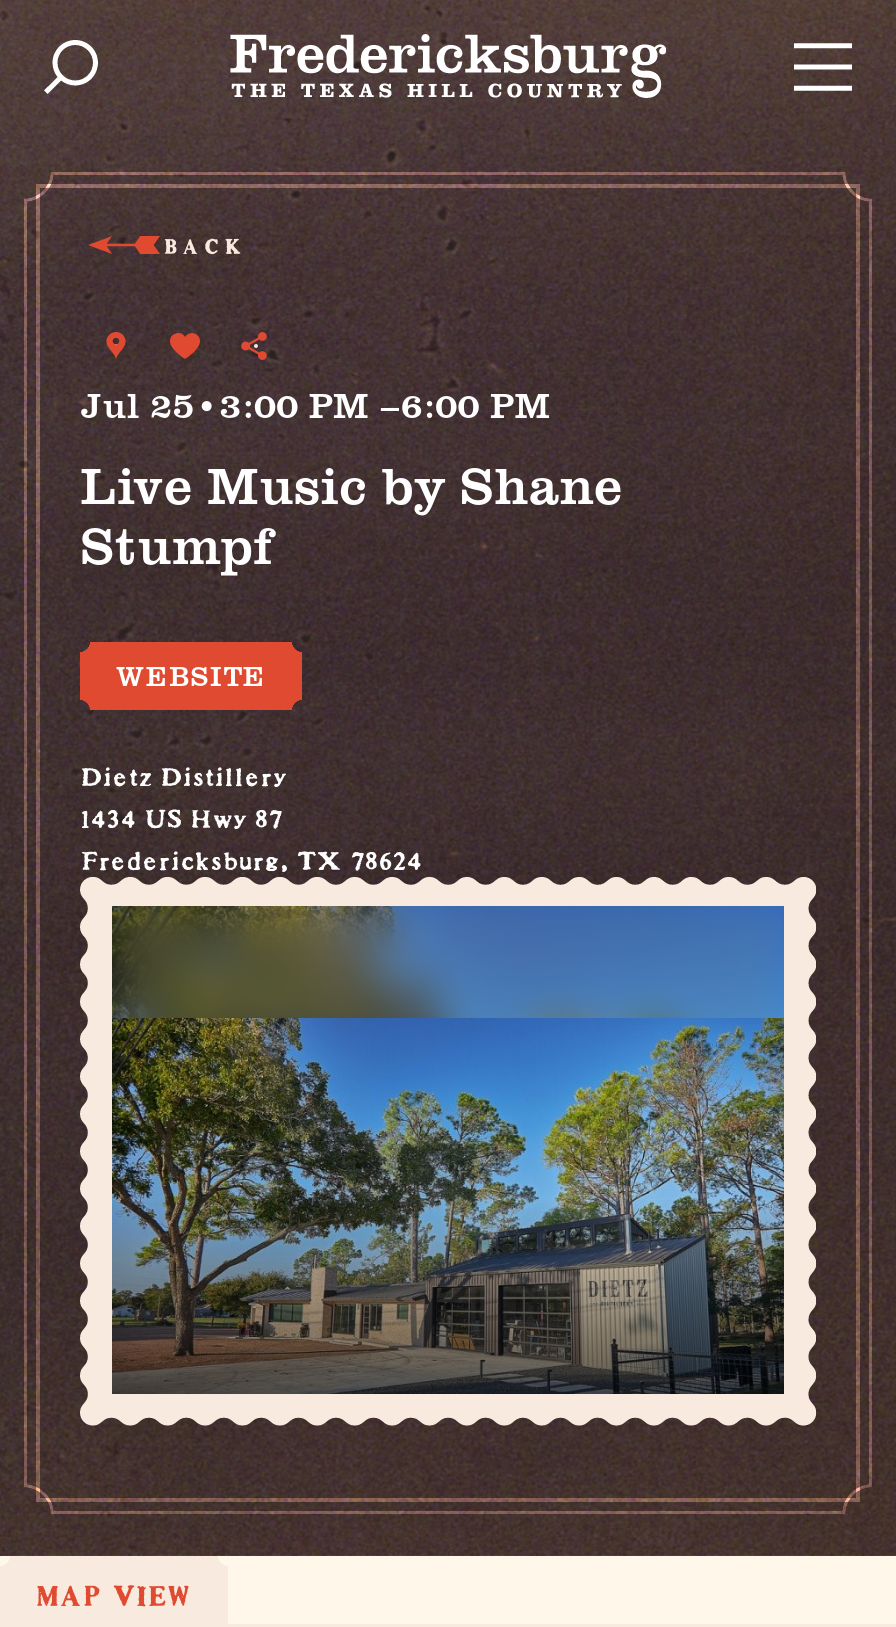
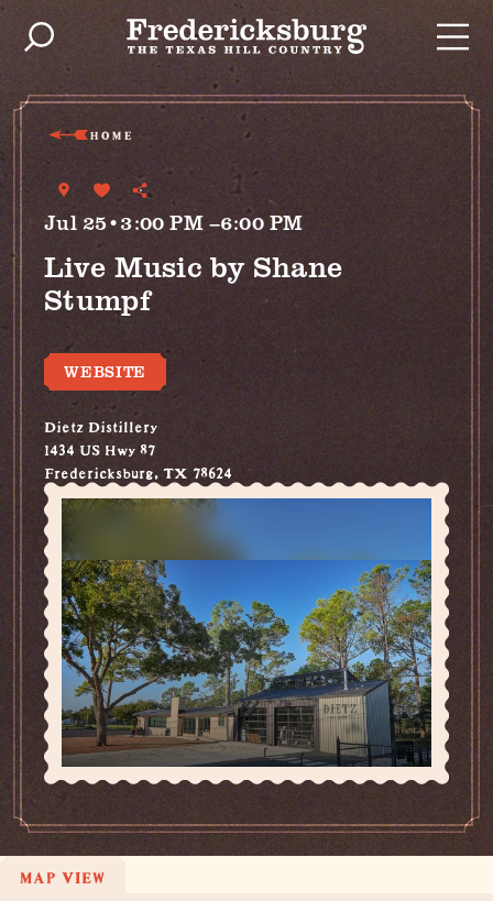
[160,232,243,258] BACK -> [88,128,134,142] HOME

